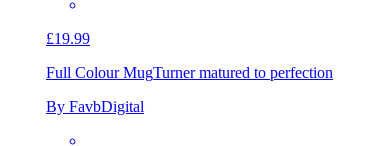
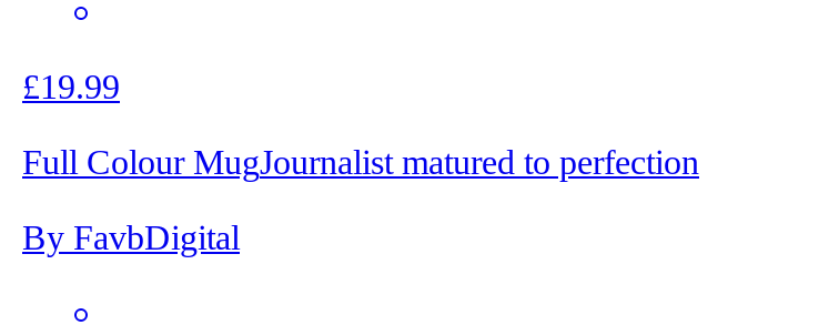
[46,64,333,81] Full Colour MugTurner matured to perfection -> [22,143,699,181] Full Colour MugJournalist matured to perfection

